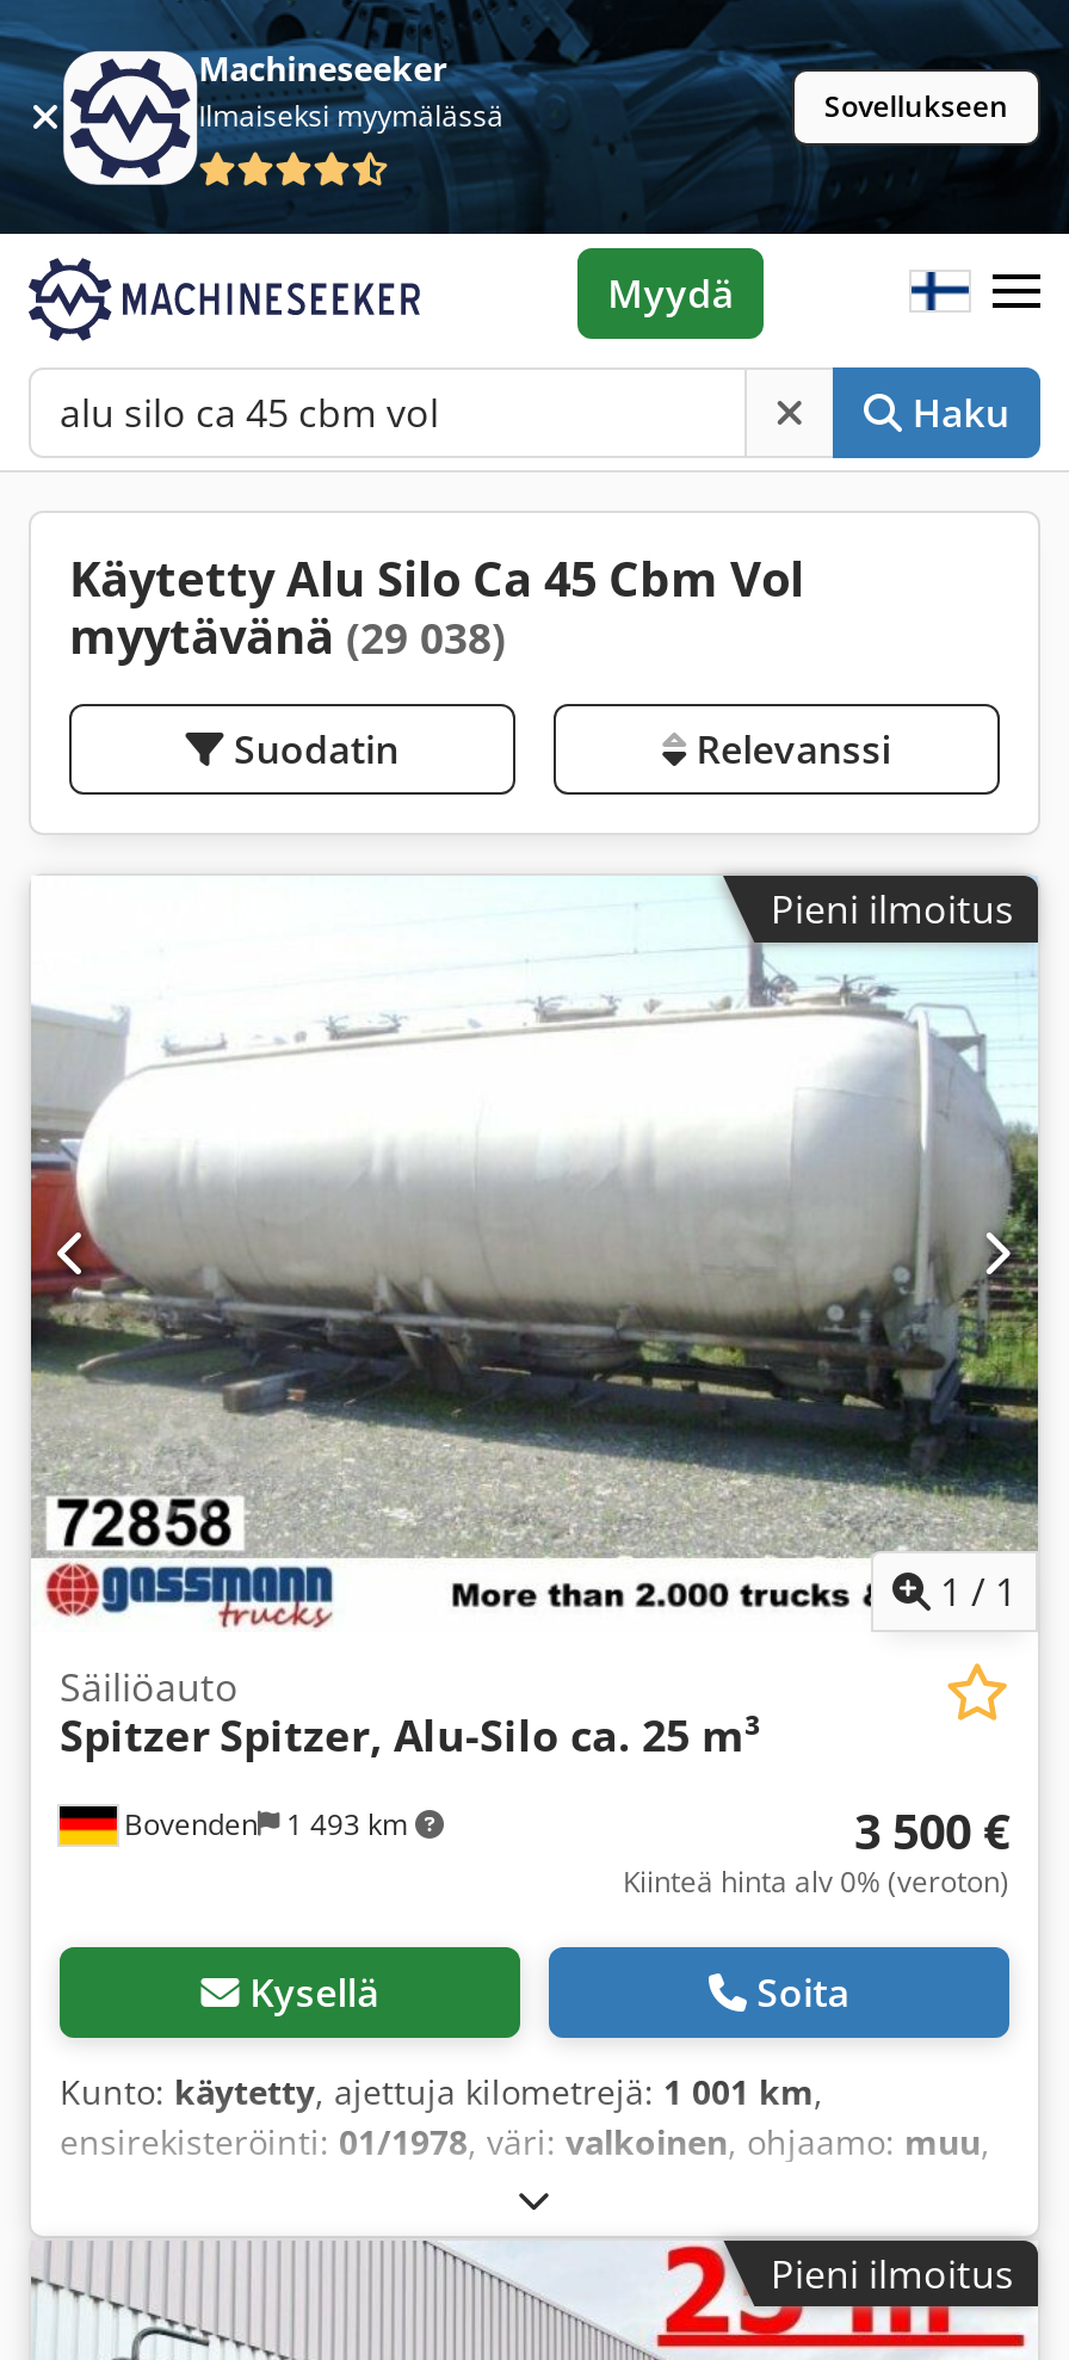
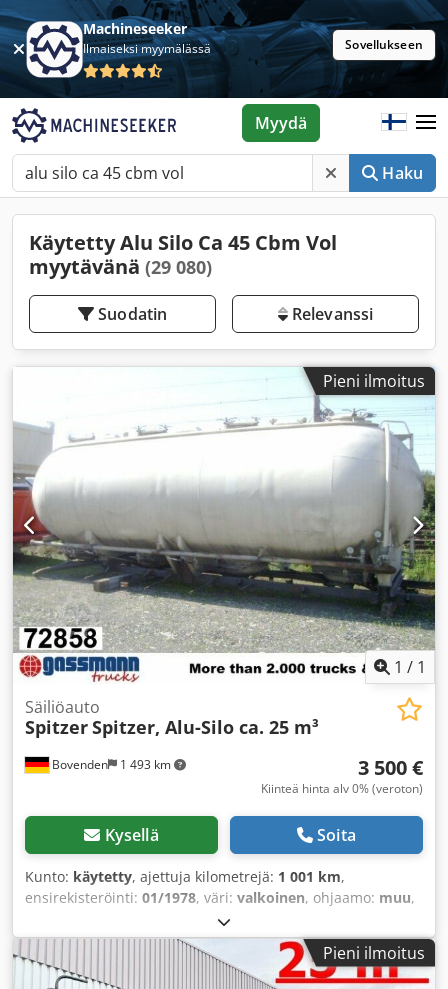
[69,604,506,668] myytävänä (29 038) -> [29,253,212,280] myytävänä (29 080)

